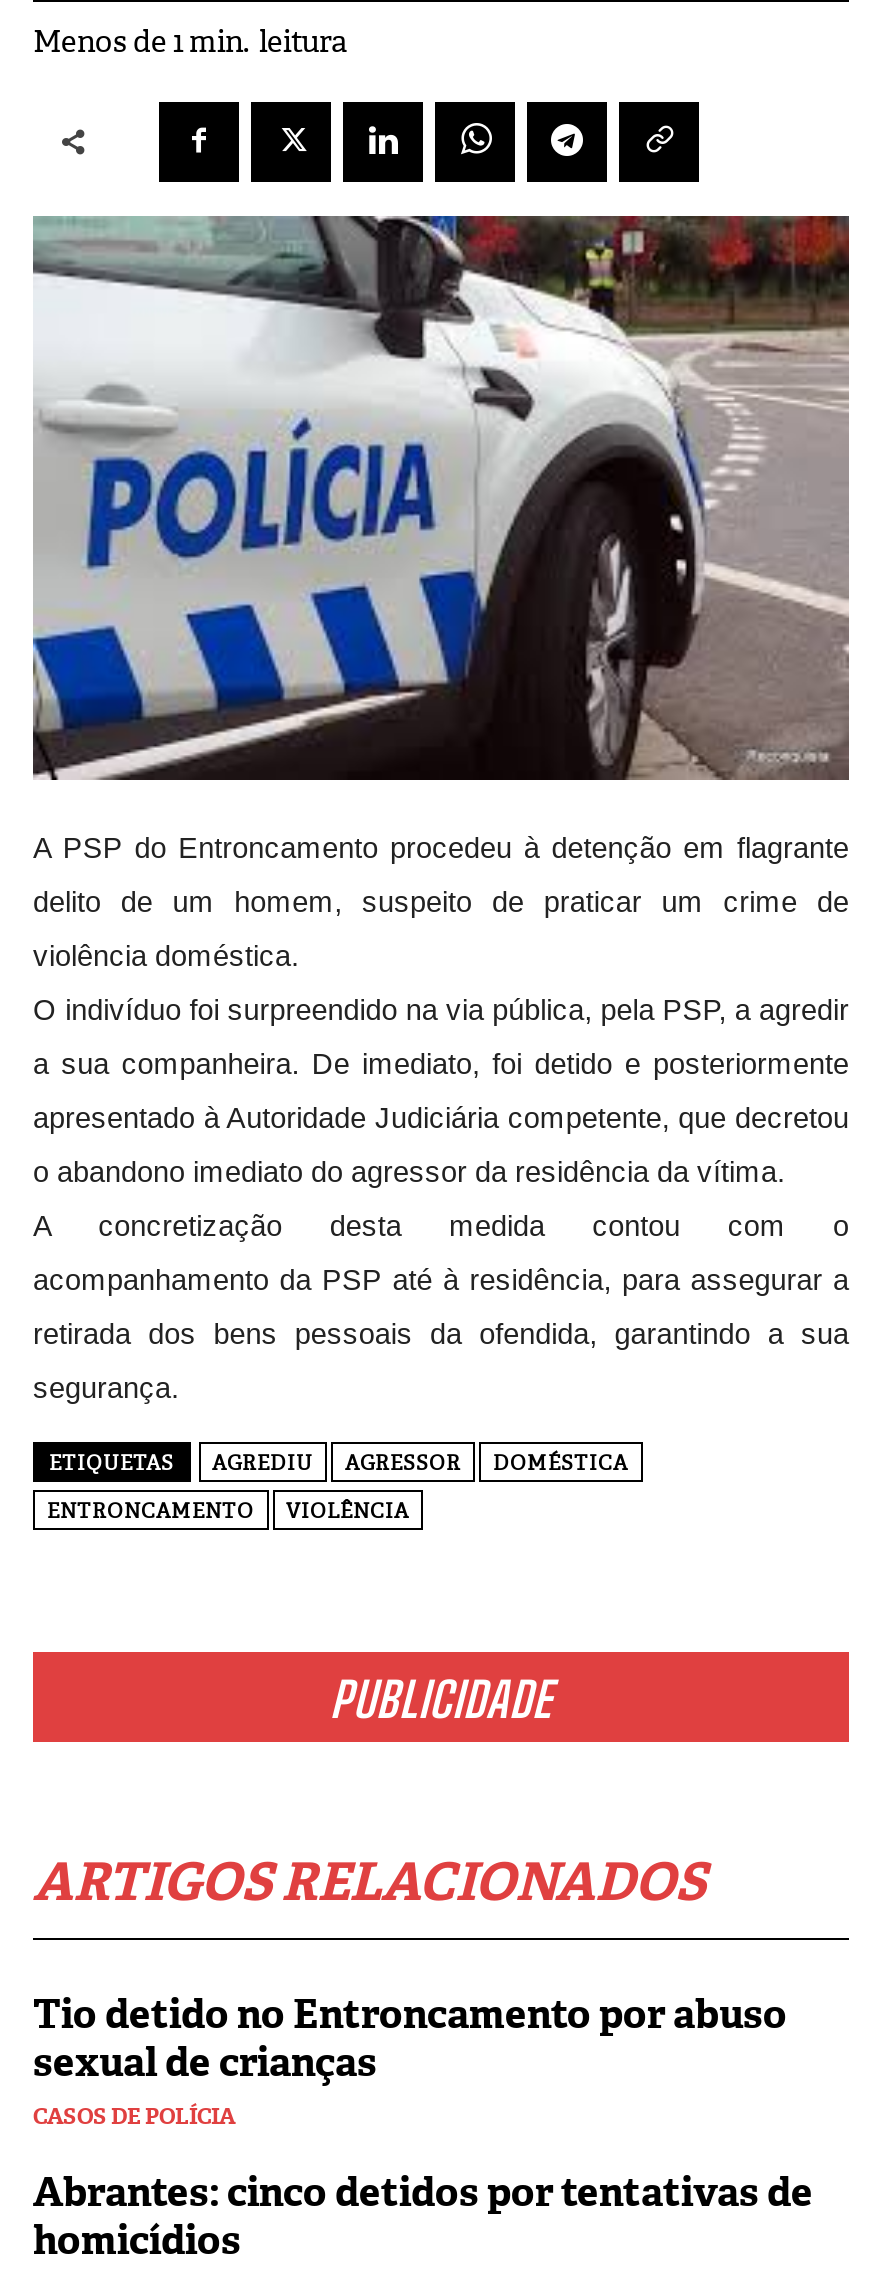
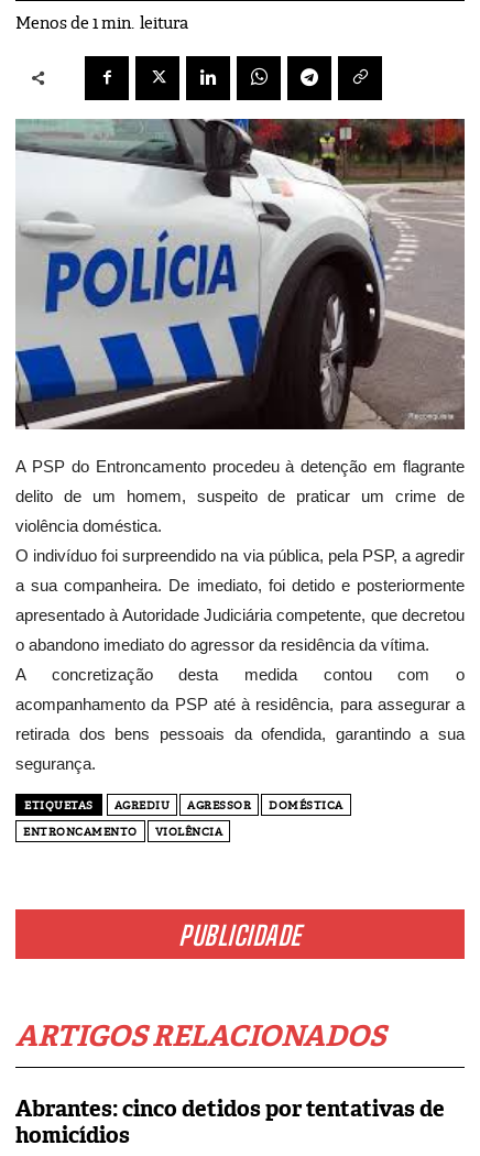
[33,1988,787,2130] Tio detido no Entroncamento por abuso | sexual de crianças | CASOS DE POLÍCIA -> none

